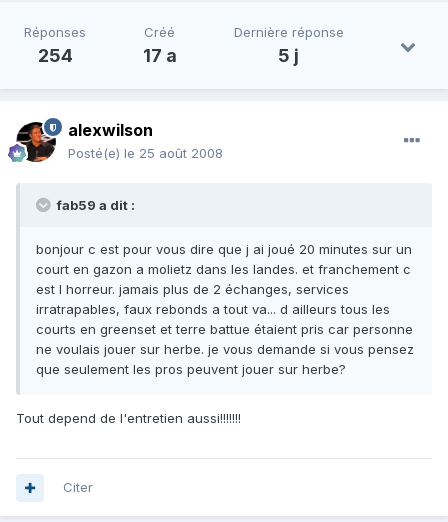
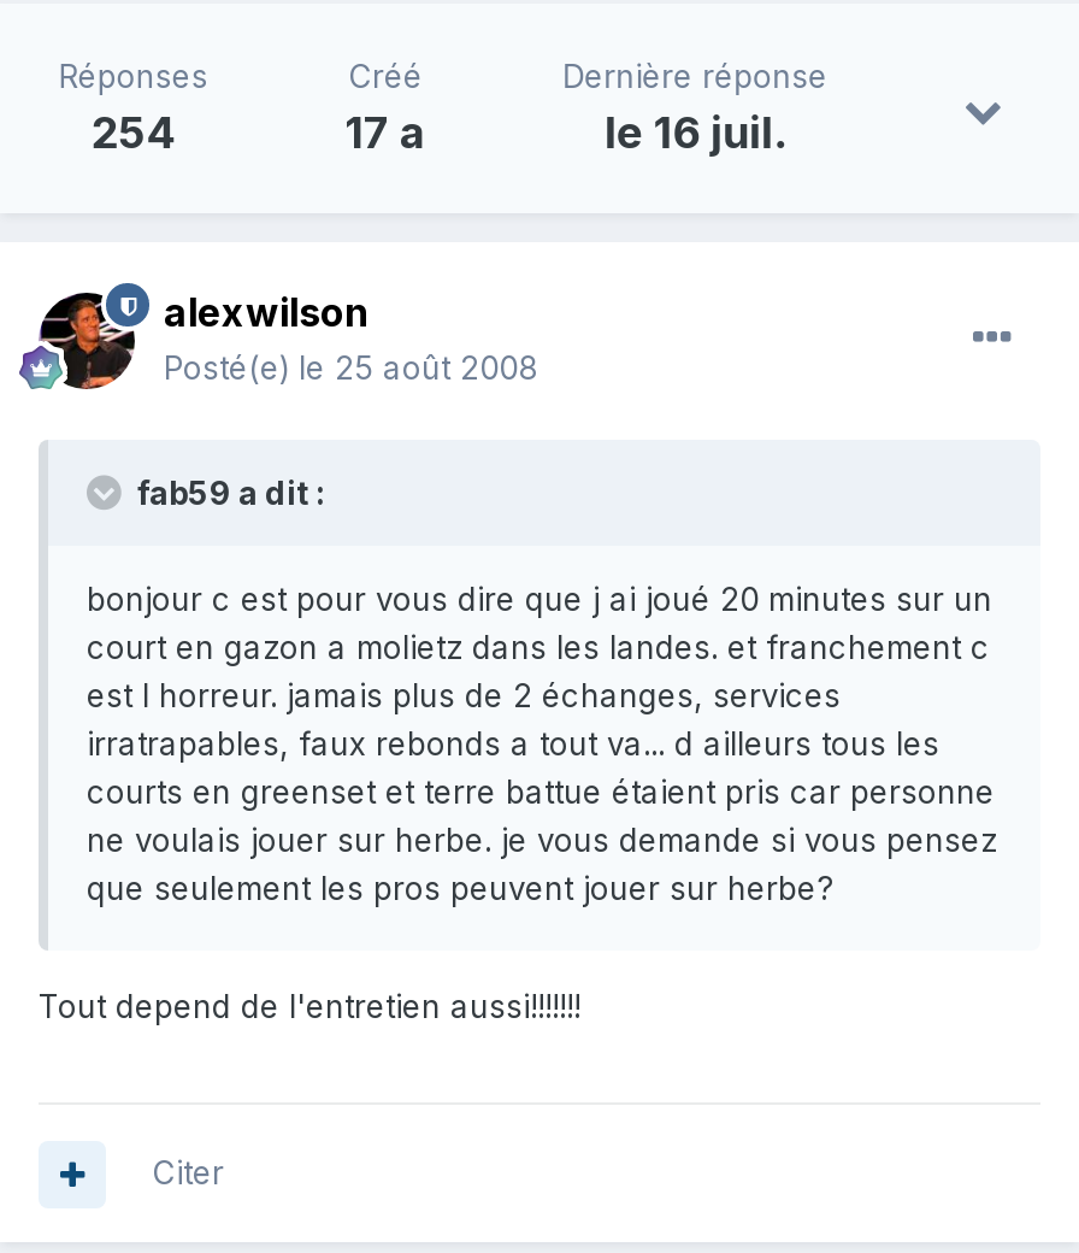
[278,45,299,66] 5 j -> [605,108,785,159] le 16 juil.

